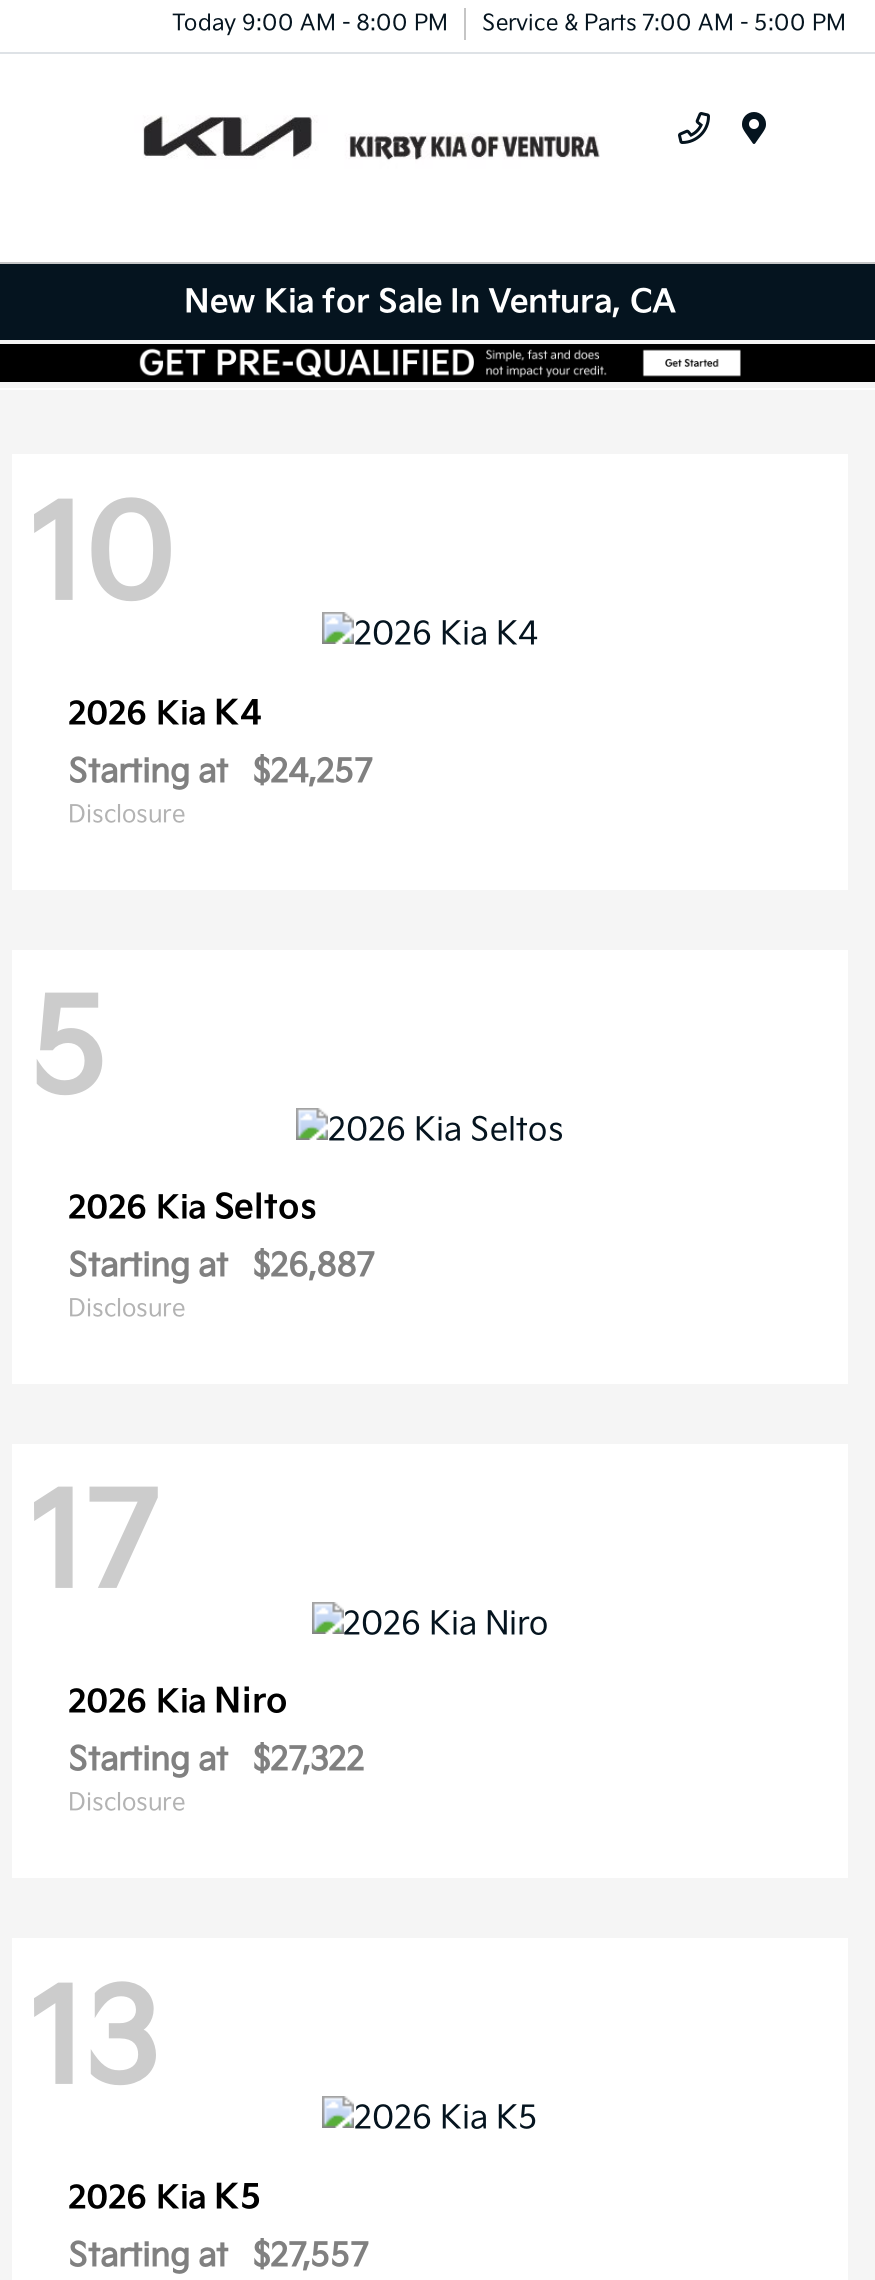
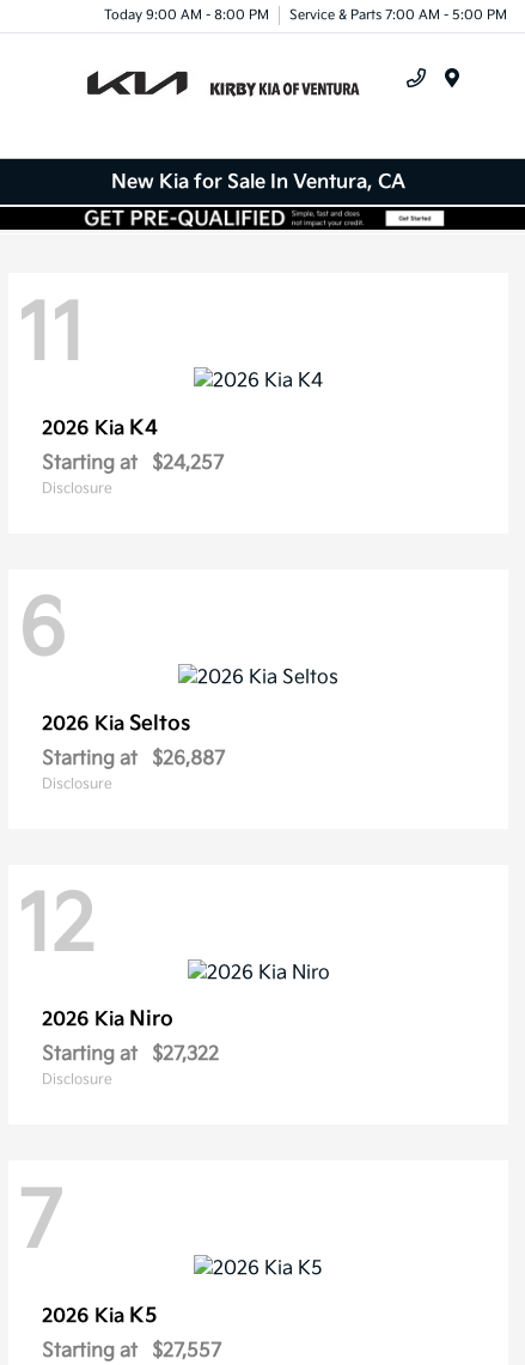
[28,481,172,635] 10 -> [18,289,85,381] 11
[28,976,106,1130] 5 -> [18,585,65,677] 6
[28,1471,156,1625] 17 -> [18,881,94,973] 12
[28,1966,158,2120] 13 -> [18,1177,61,1269] 7

